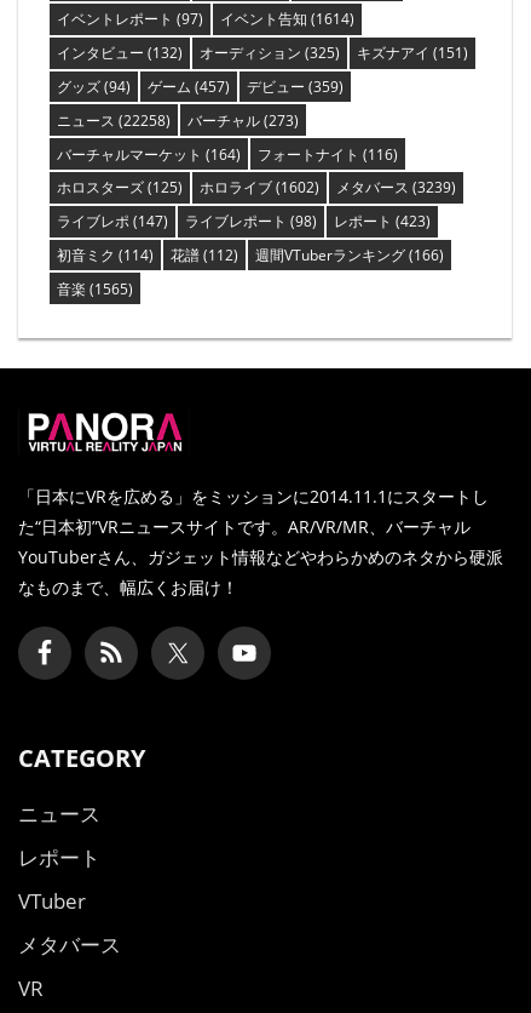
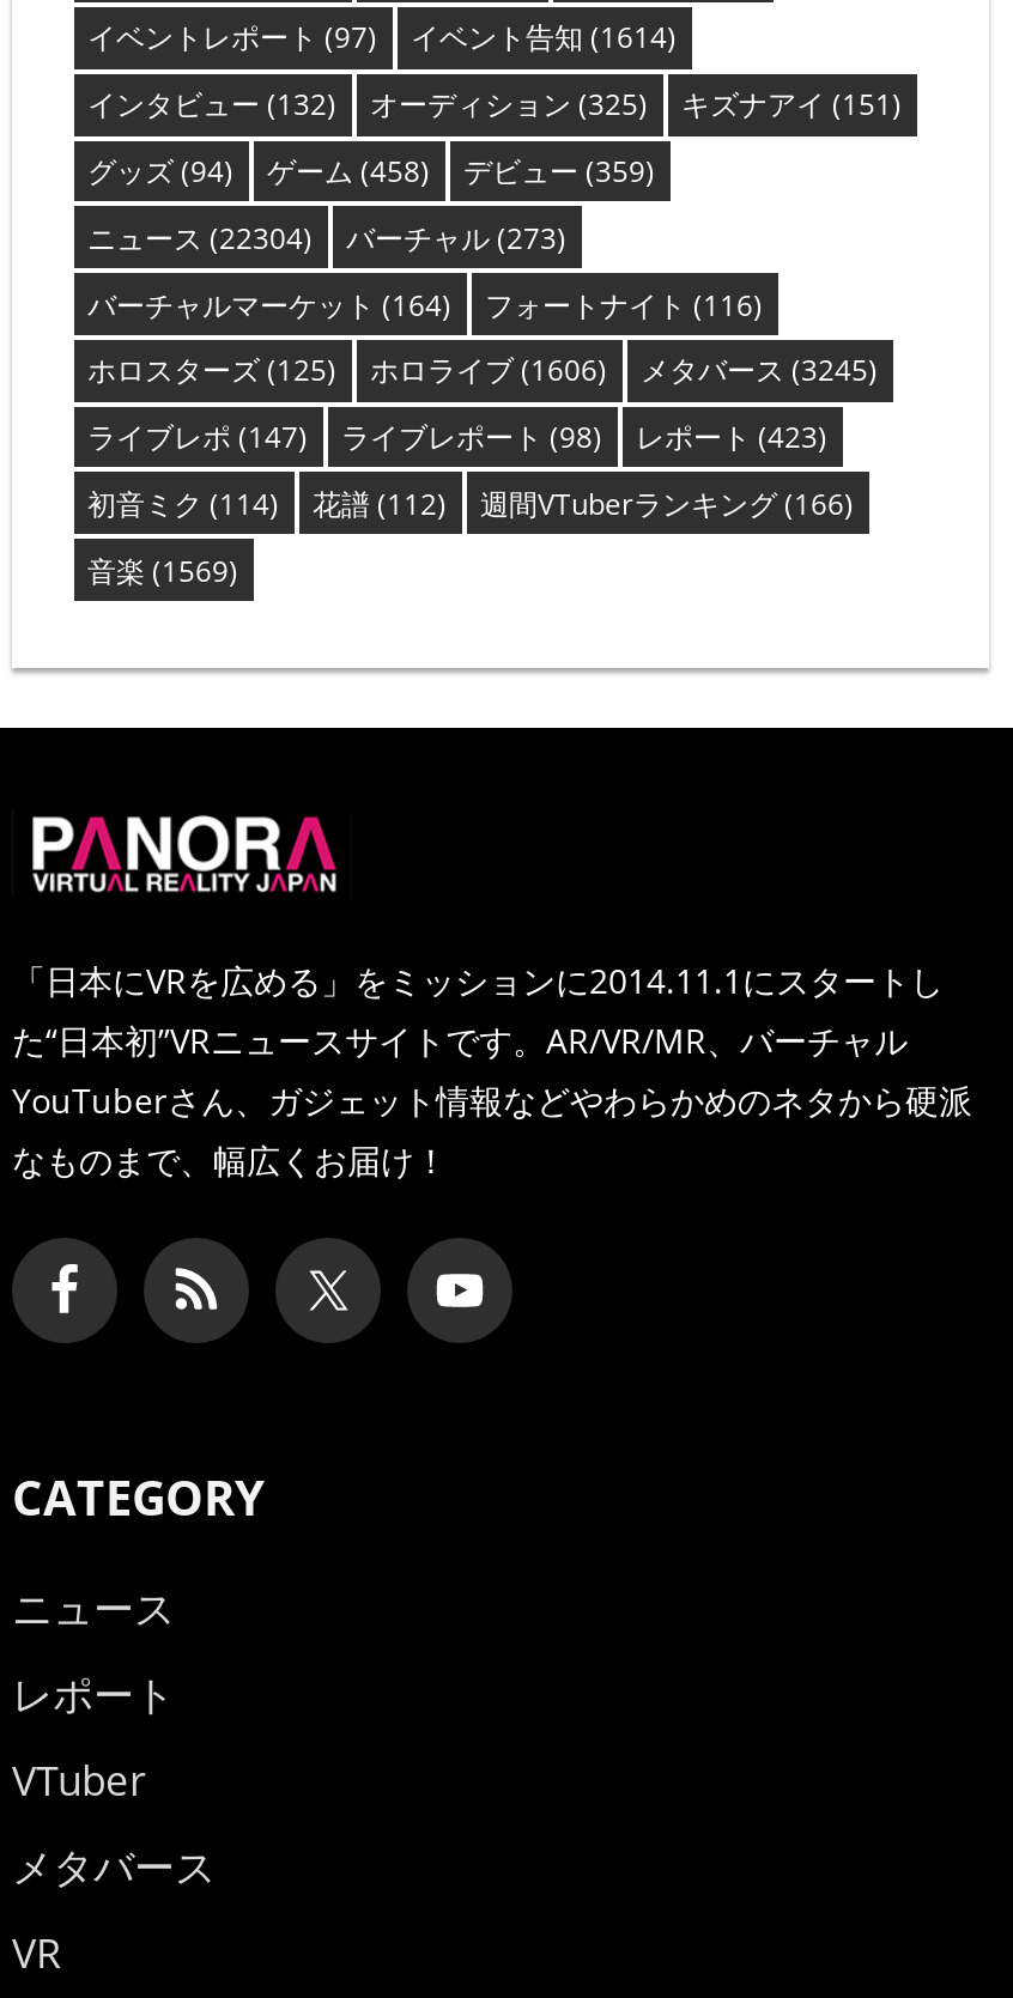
[56,76,343,97] グッズ(94) ゲーム(457) デビュー(359) -> [87,151,655,192] グッズ(94) ゲーム(458) デビュー(359)
[56,110,298,131] ニュース(22258) バーチャル(273) -> [87,217,566,258] ニュース(22304) バーチャル(273)
[199,177,319,198] ホロライブ(1602) -> [370,350,607,391] ホロライブ(1606)
[336,177,455,198] メタバース(3239) -> [641,350,878,391] メタバース(3245)
[56,278,132,299] 音楽(1565) -> [87,550,238,591] 音楽(1569)

